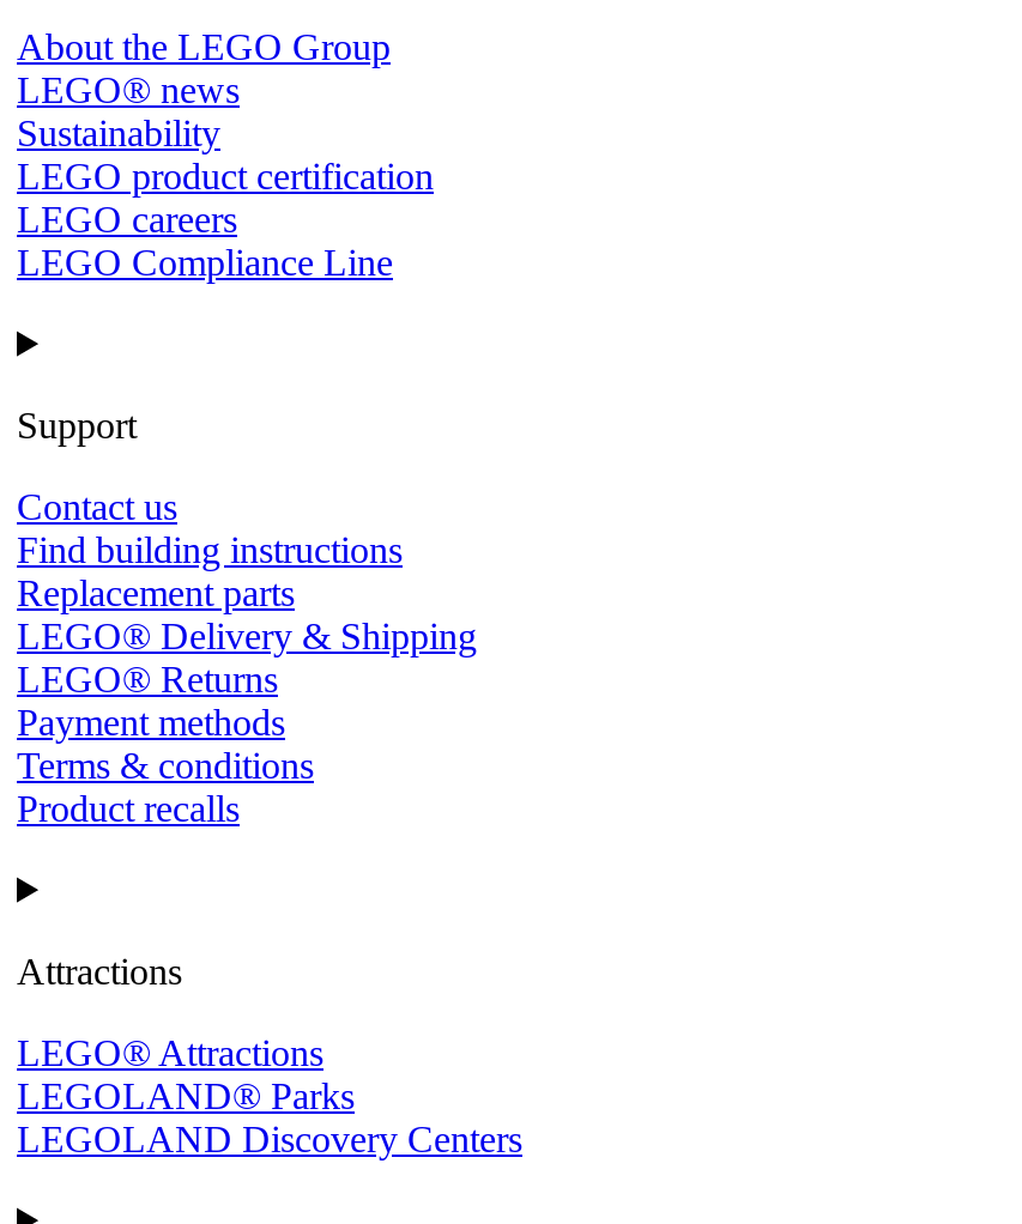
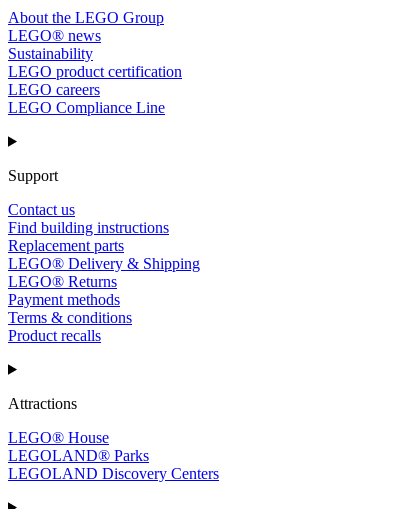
[17,1032,323,1073] LEGO® Attractions -> [8,429,109,446] LEGO® House

